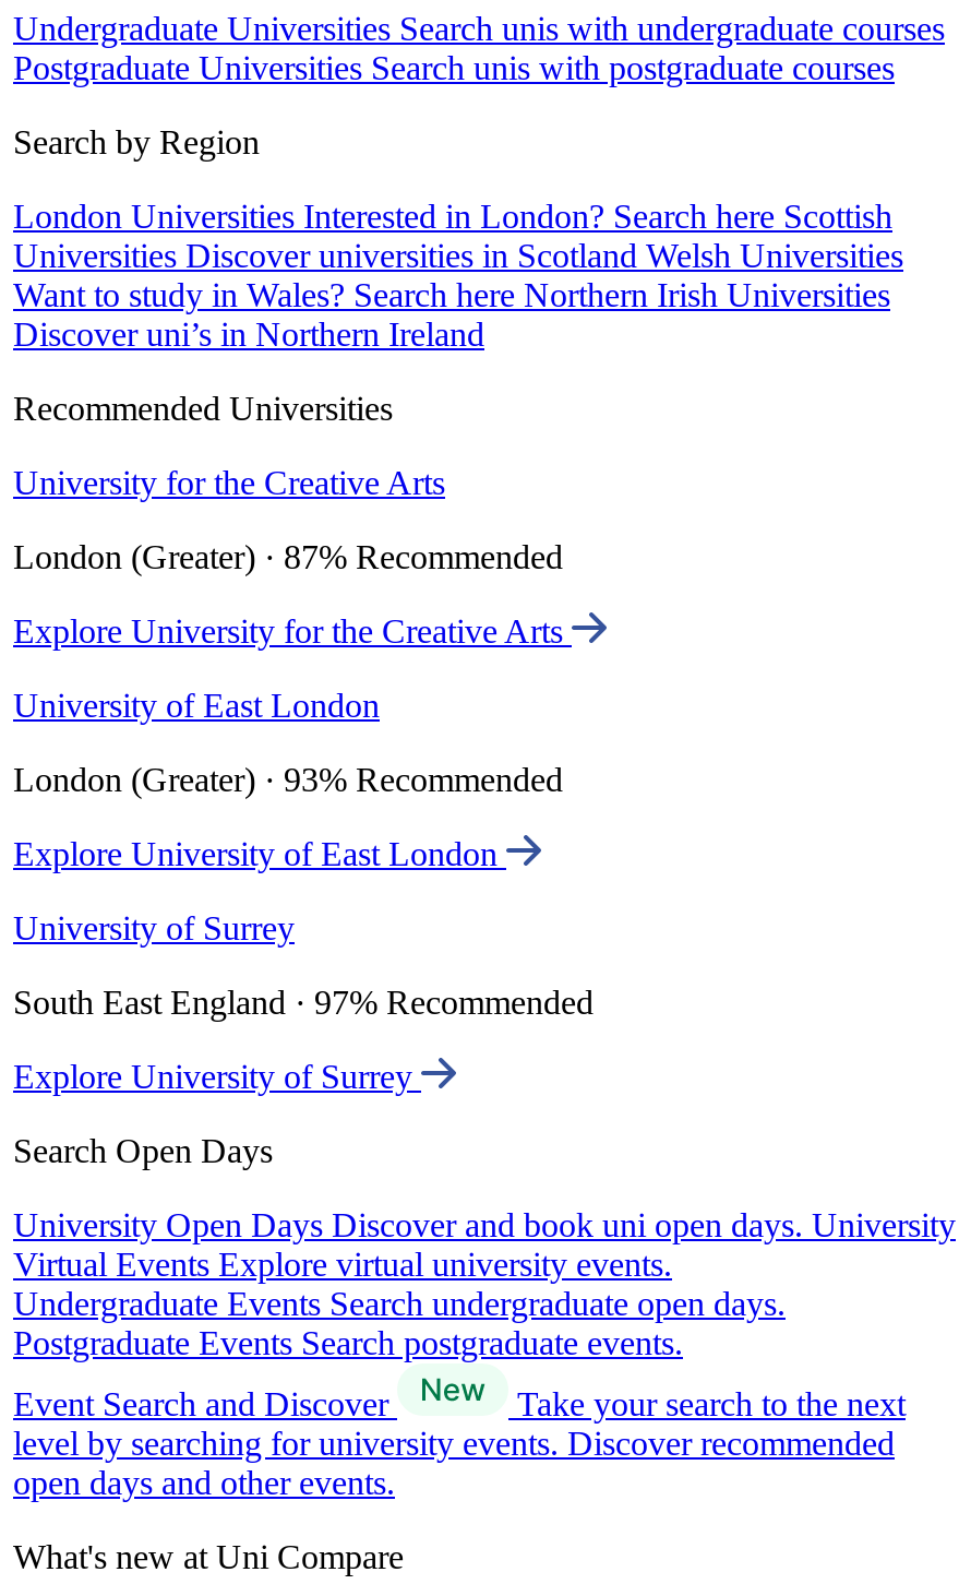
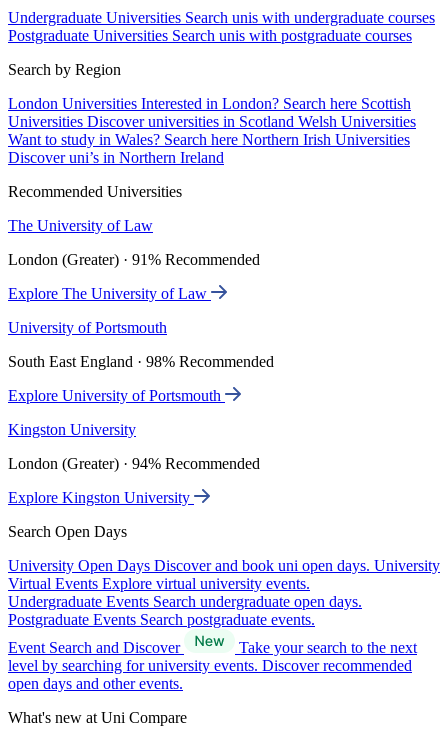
[13,464,445,501] University for the Creative Arts -> [8,217,153,234] The University of Law
[13,538,563,576] London (Greater) · 87% Recommended -> [8,251,260,268] London (Greater) · 91% Recommended
[13,613,572,650] Explore University for the Creative Arts -> [8,285,211,302] Explore The University of Law
[13,687,380,724] University of East London -> [8,319,167,336] University of Portsmouth
[13,761,563,798] London (Greater) · 93% Recommended -> [8,353,274,370] South East England · 98% Recommended
[13,835,506,872] Explore University of East London -> [8,387,225,404] Explore University of Portsmouth
[13,910,295,947] University of Surrey -> [8,421,136,438] Kingston University
[13,984,594,1021] South East England · 97% Recommended -> [8,455,260,472] London (Greater) · 94% Recommended
[13,1058,421,1095] Explore University of Surrey -> [8,489,194,506] Explore Kingston University

